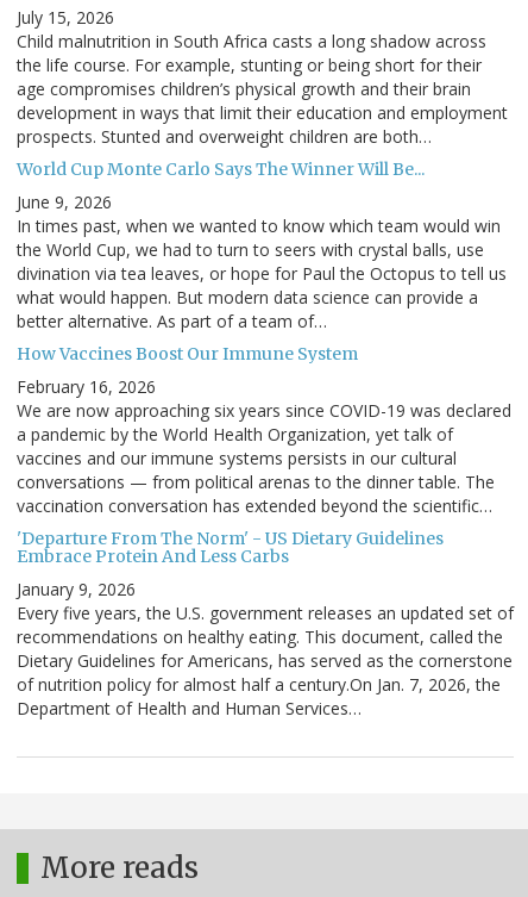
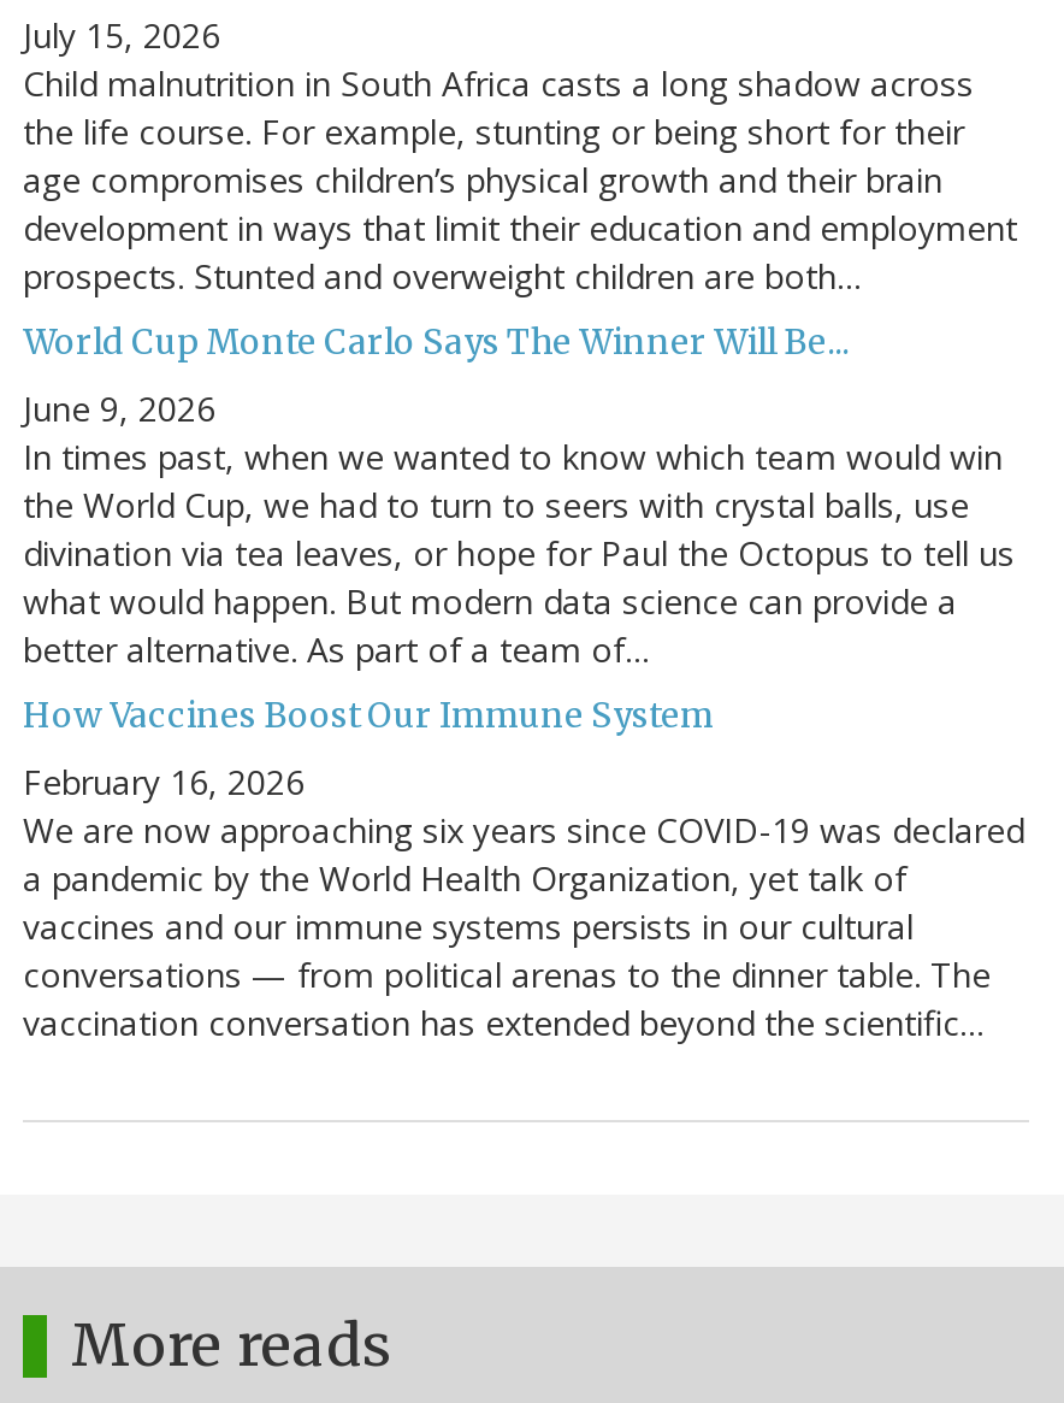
[17,528,514,720] 'Departure From The Norm' - US Dietary Guidelines | Embrace Protein And Less Carbs | January 9, 2026 | Every five years, the U.S. government releases an updated set of | recommendations on healthy eating. This document, called the | Dietary Guidelines for Americans, has served as the cornerstone | of nutrition policy for almost half a century.On Jan. 7, 2026, the | Department of Health and Human Services… -> none

